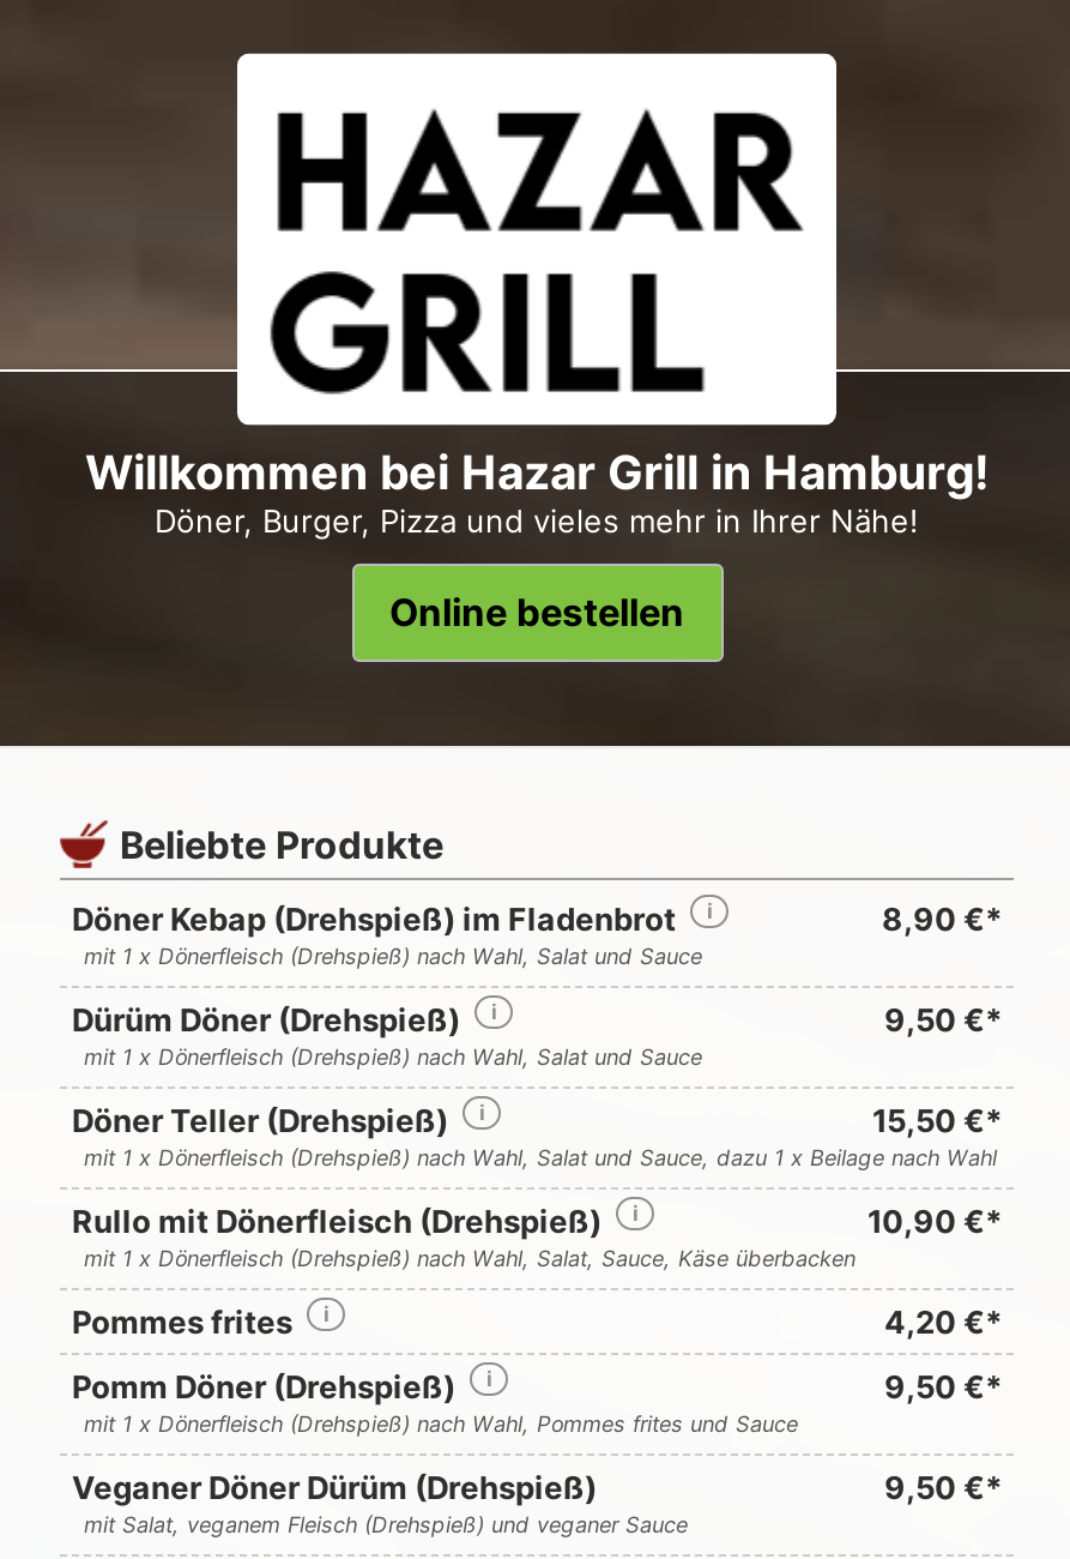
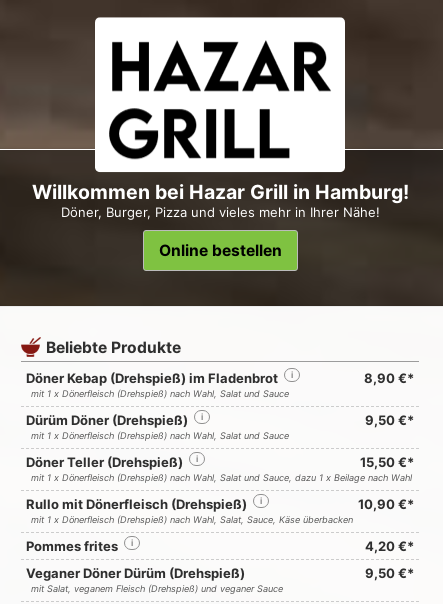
[72,1367,1002,1437] Pomm Döner (Drehspieß) | 9,50 €* | mit 1 x Dönerfleisch (Drehspieß) nach Wahl, Pommes frites und Sauce -> none

